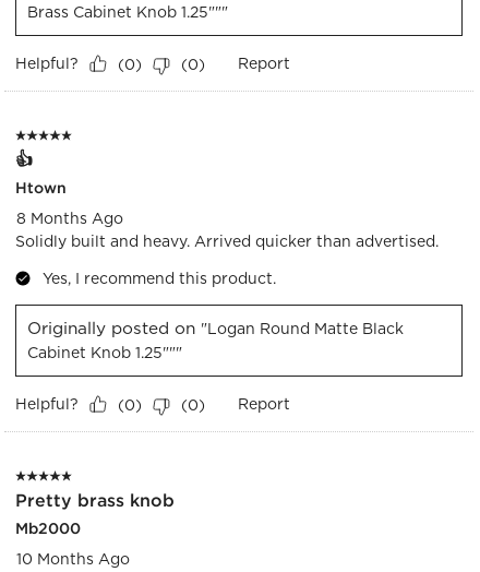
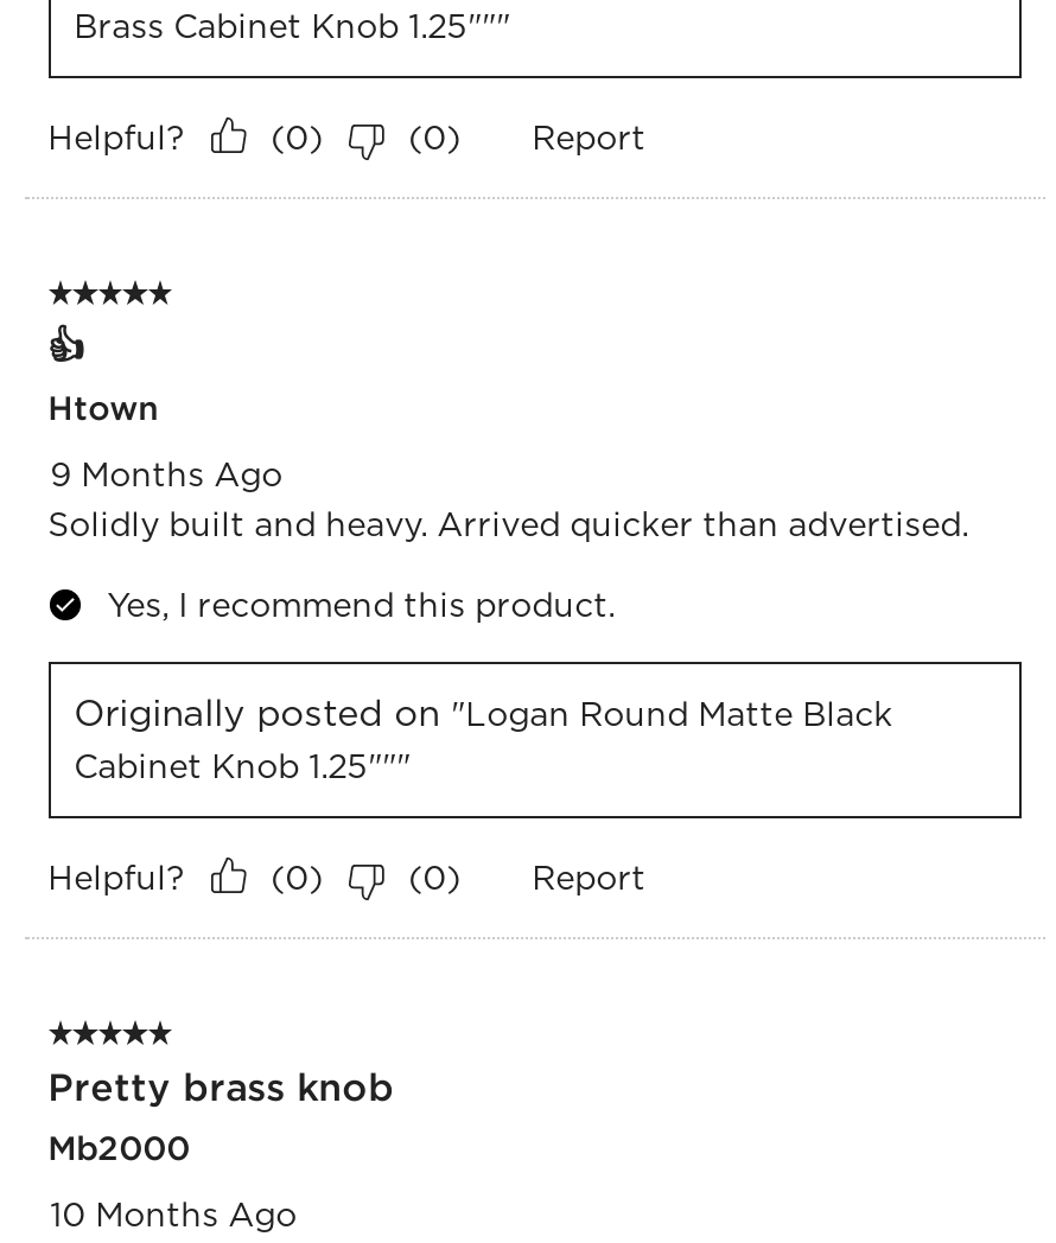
[16,210,123,227] 8 Months Ago -> [50,455,283,493] 9 Months Ago

